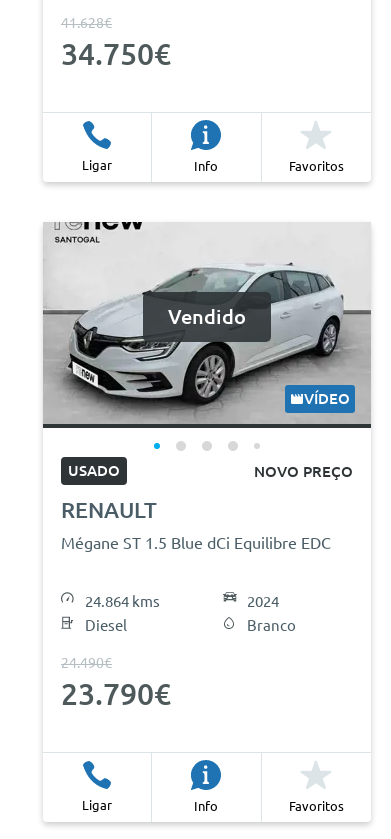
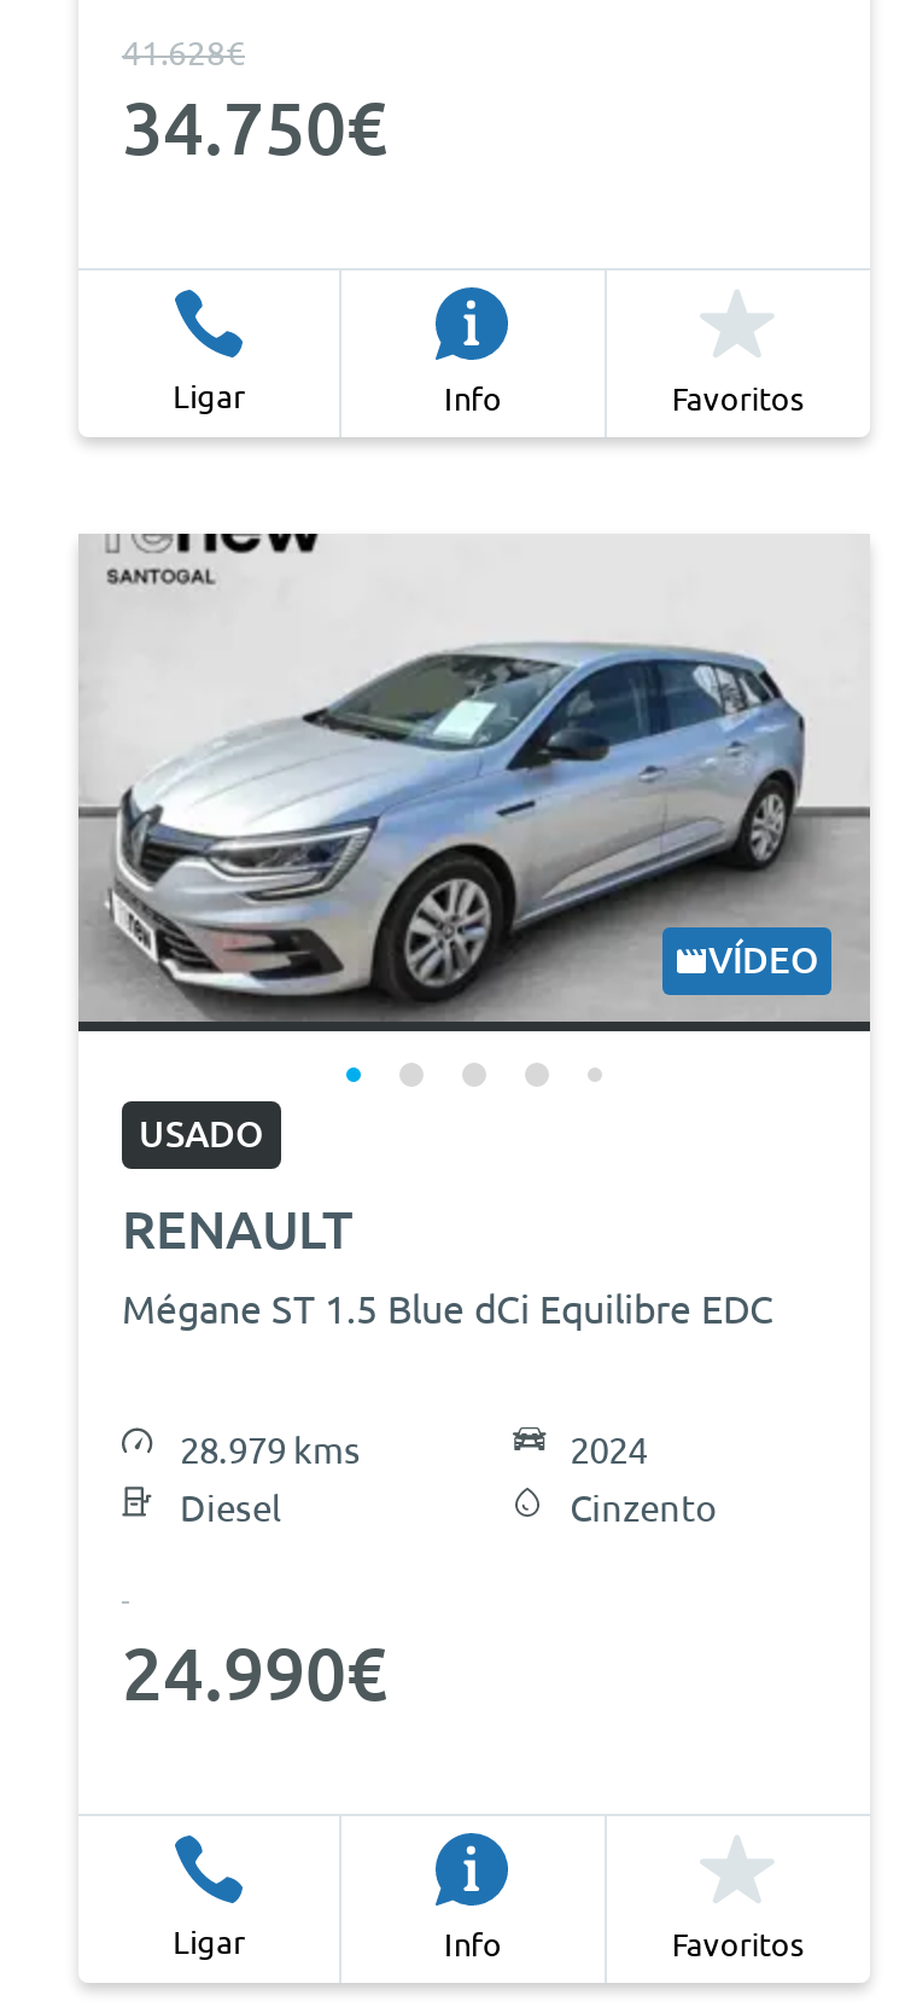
[43,262,372,424] [image] -> [78,633,870,1019] [image]
[168,305,246,328] Vendido -> none
[254,463,353,480] NOVO PREÇO -> none
[85,593,160,610] 24.864 kms -> [180,1430,361,1471] 28.979 kms
[247,617,296,634] Branco -> [570,1487,717,1529] Cinzento
[61,655,171,711] 24.490€ | 23.790€ -> [122,1632,387,1715] 24.990€

